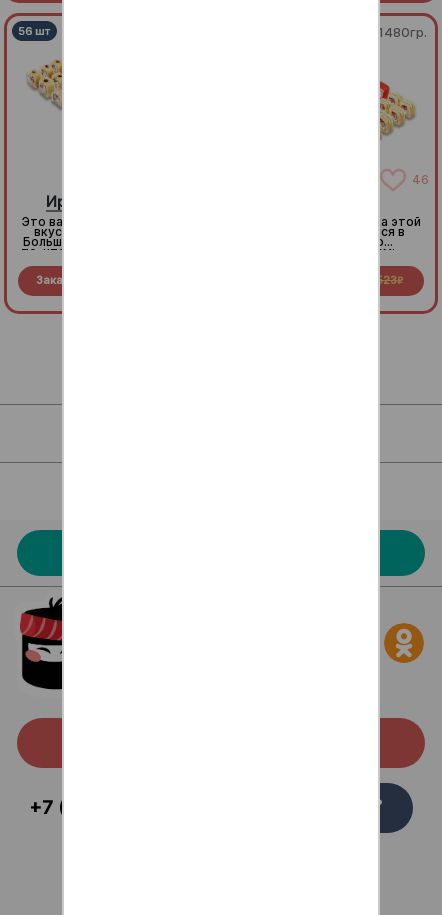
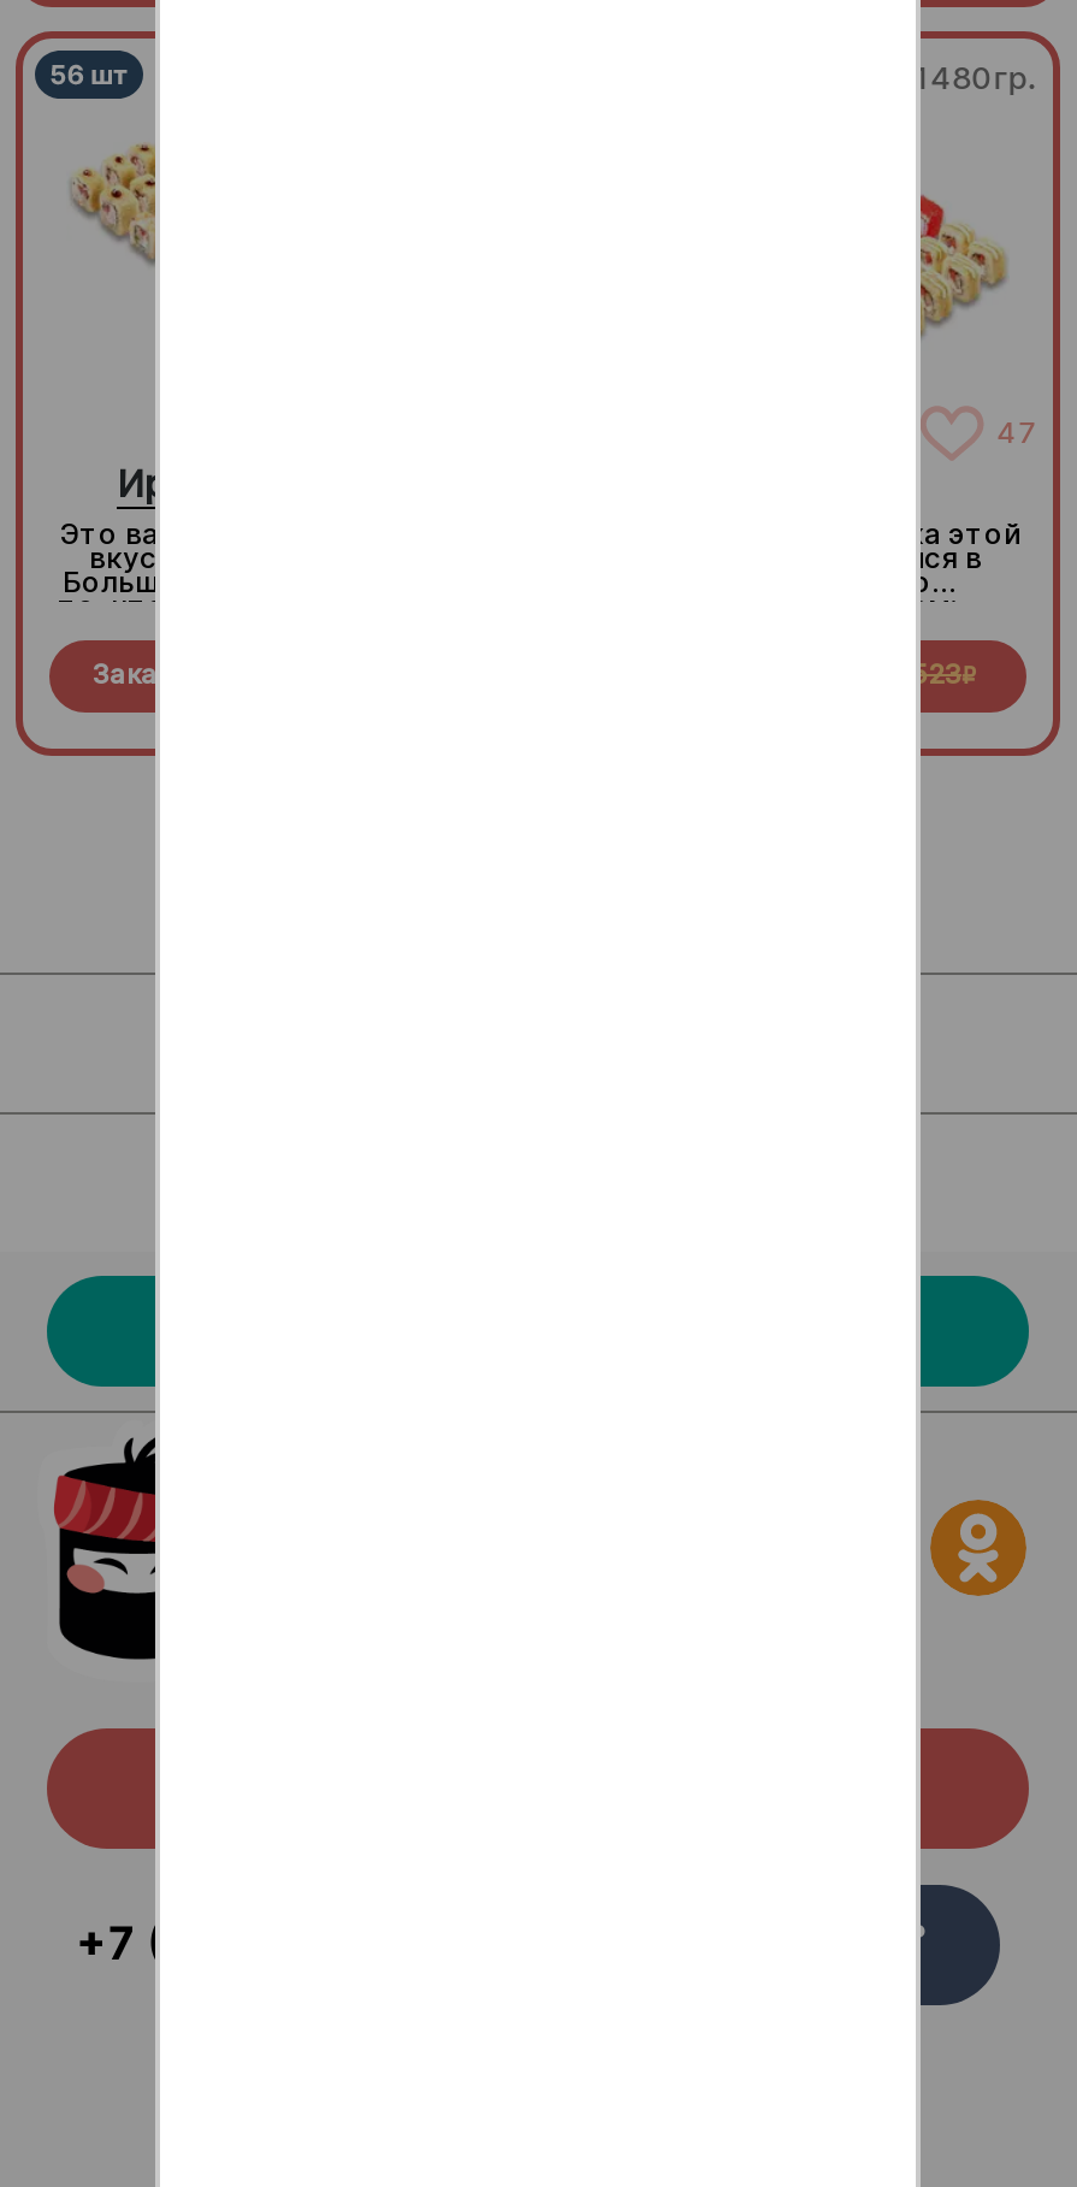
[412,172,429,187] 46 -> [997,414,1038,450] 47

